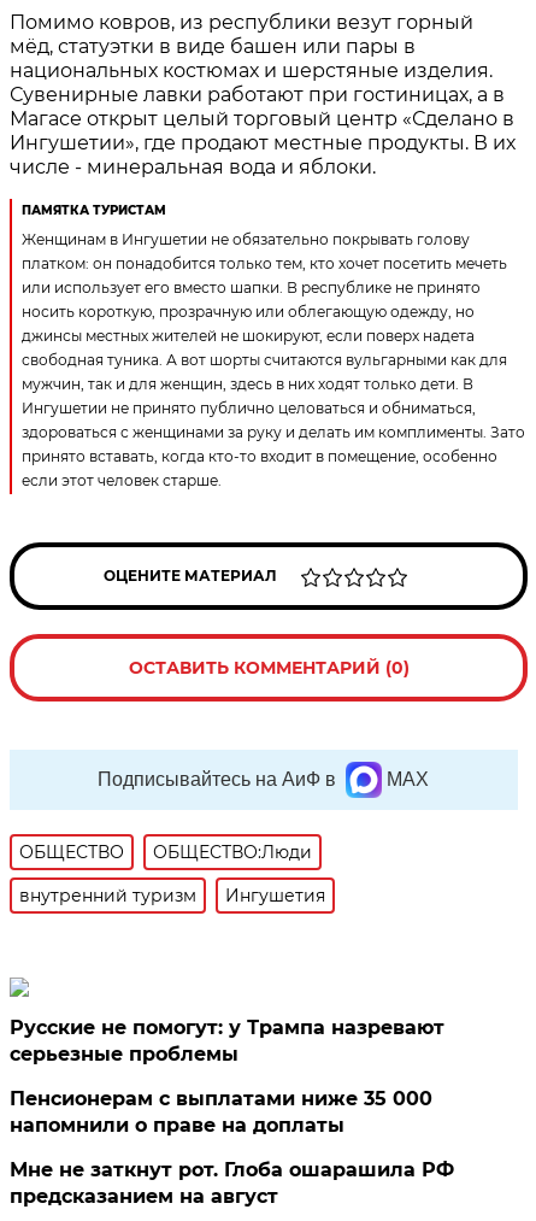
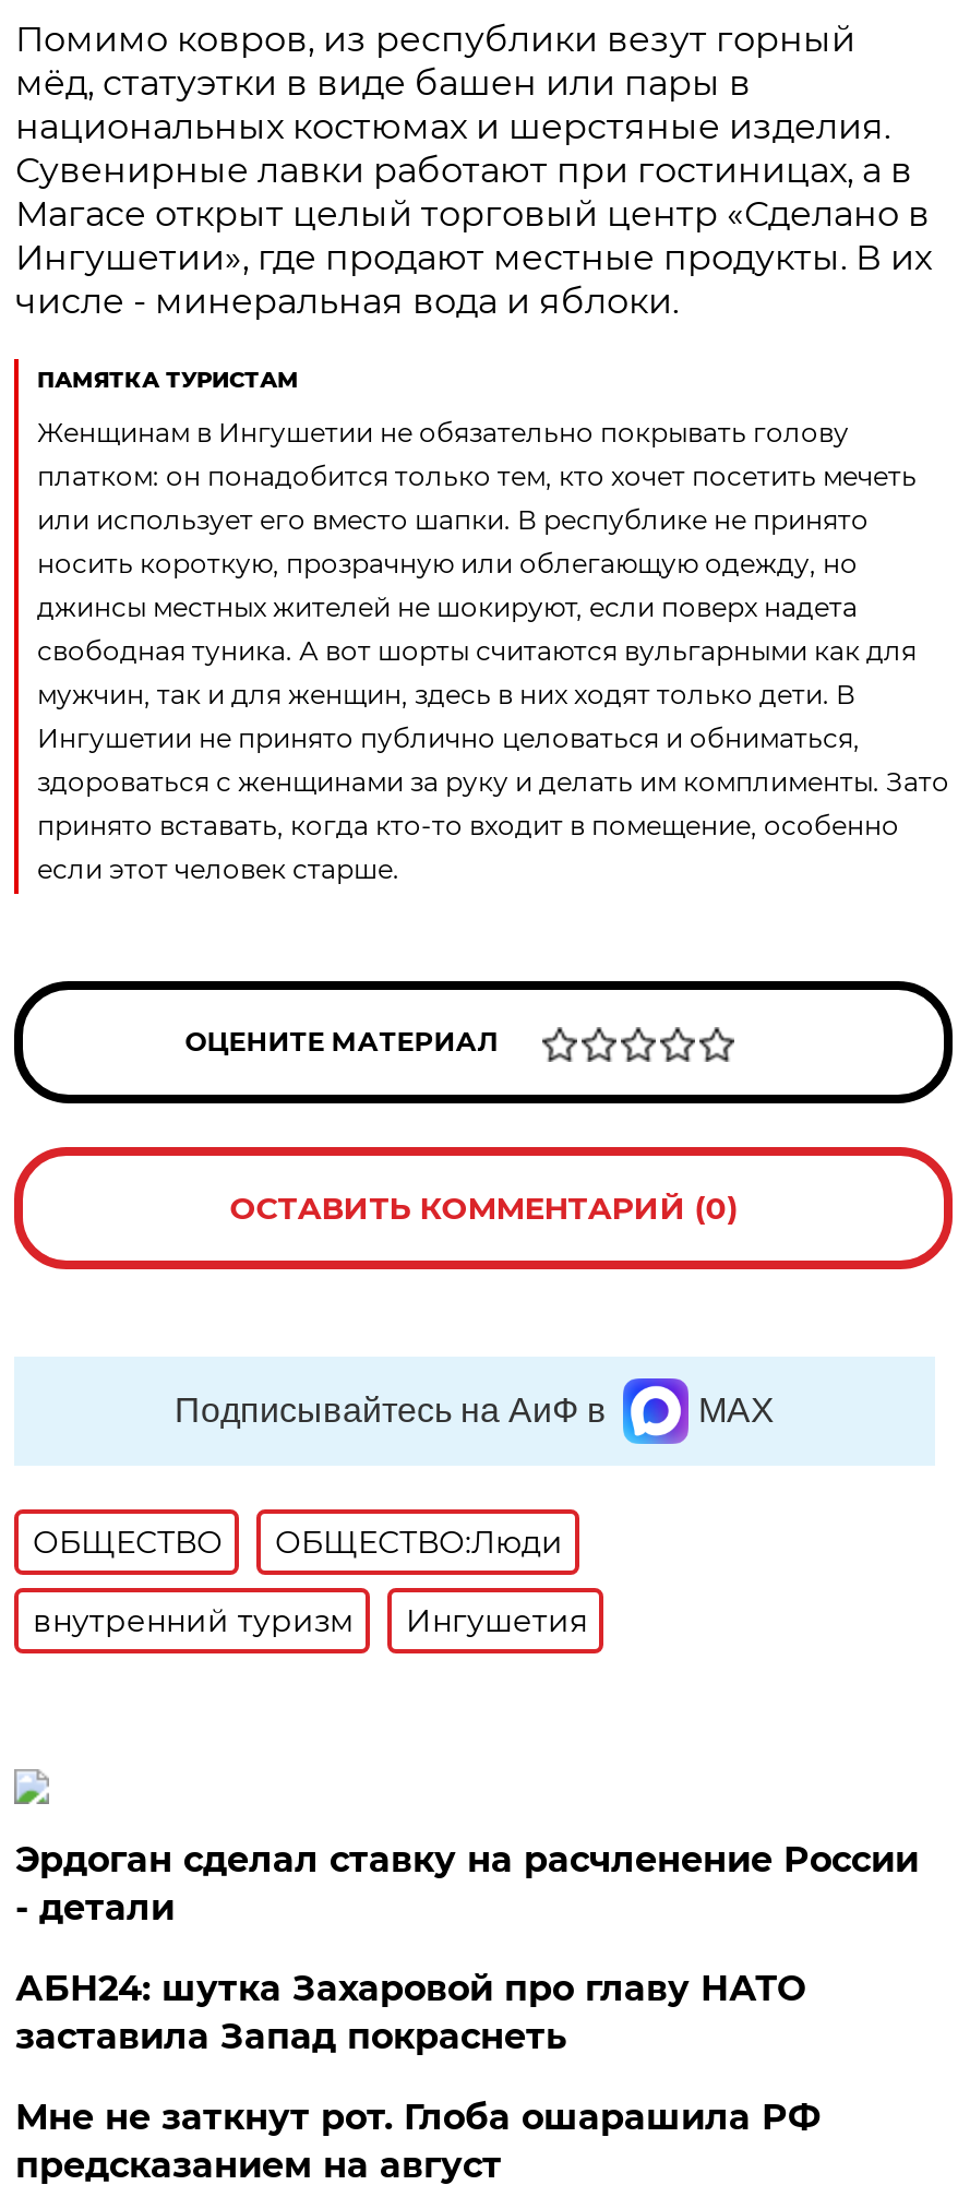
[10,1016,445,1066] Русские не помогут: у Трампа назревают | серьезные проблемы -> [15,1839,918,1929] Эрдоган сделал ставку на расчленение России | - детали
[10,1087,433,1137] Пенсионерам с выплатами ниже 35 000 | напомнили о праве на доплаты -> [15,1968,805,2058] АБН24: шутка Захаровой про главу НАТО | заставила Запад покраснеть

